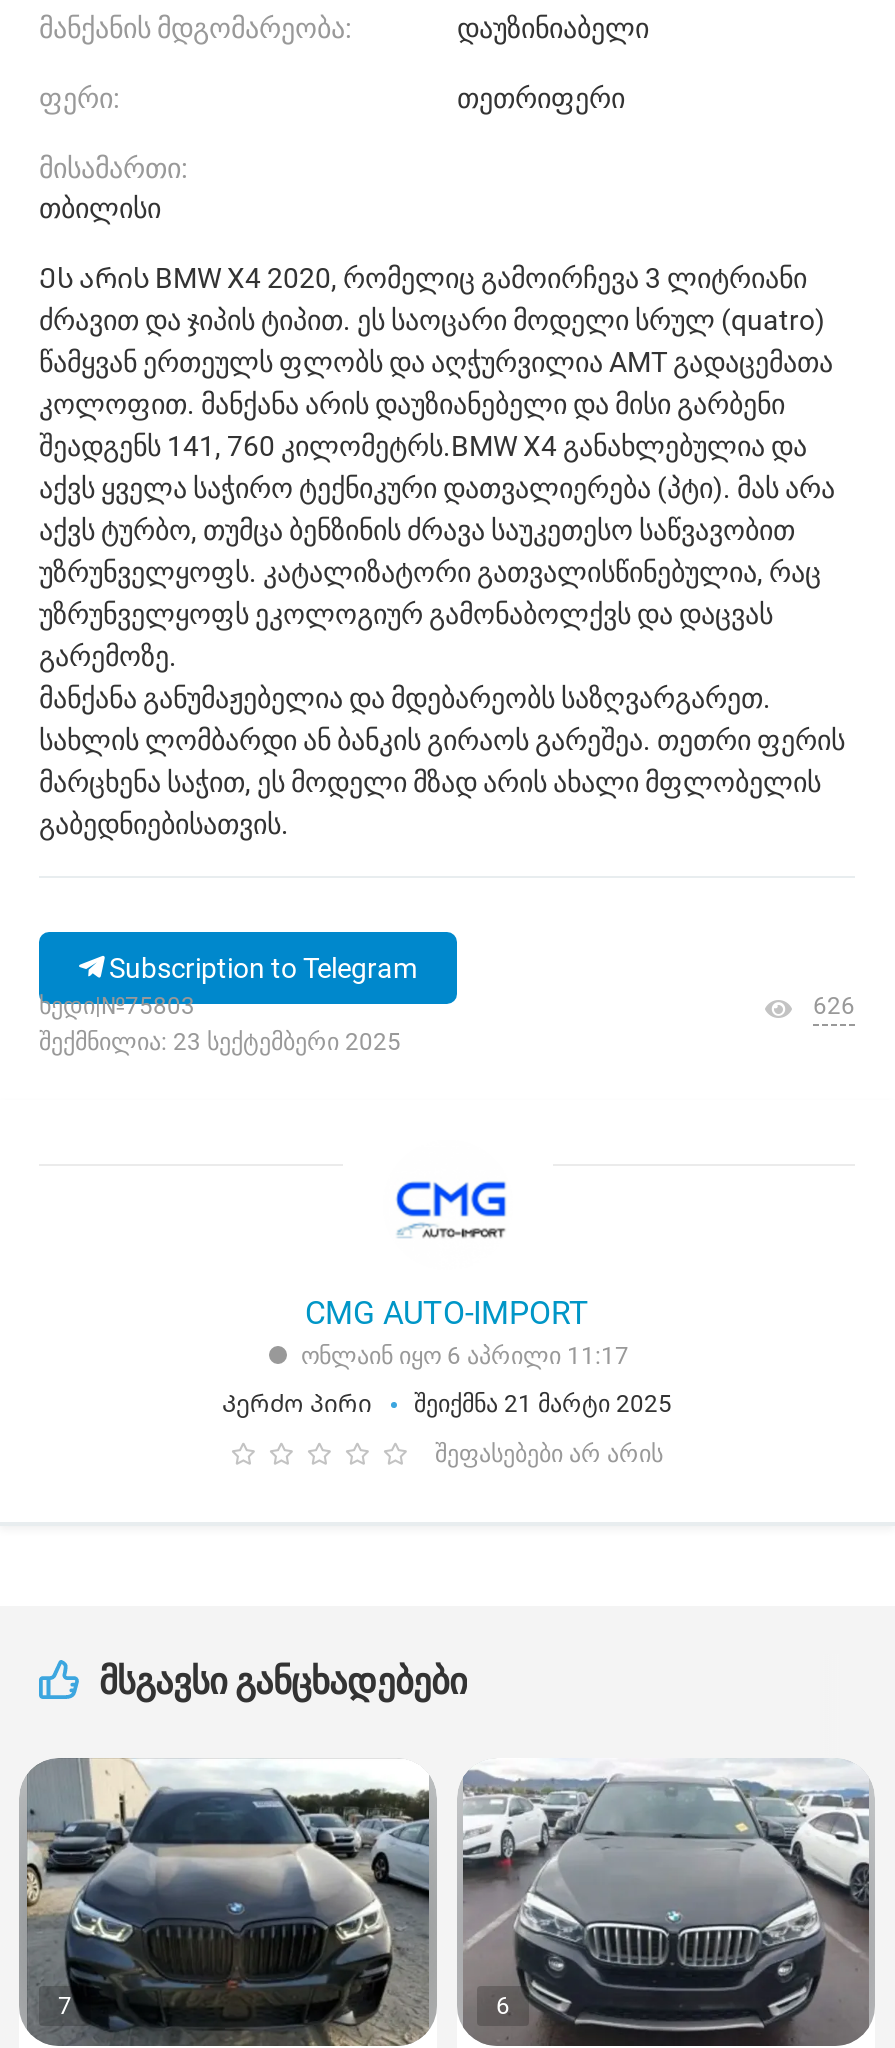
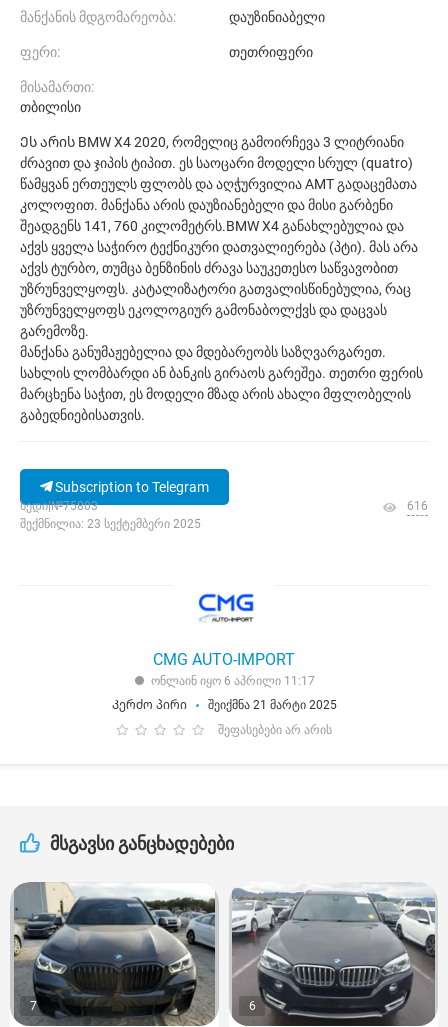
[813,992,855,1020] 626 -> [407,499,428,513] 616

